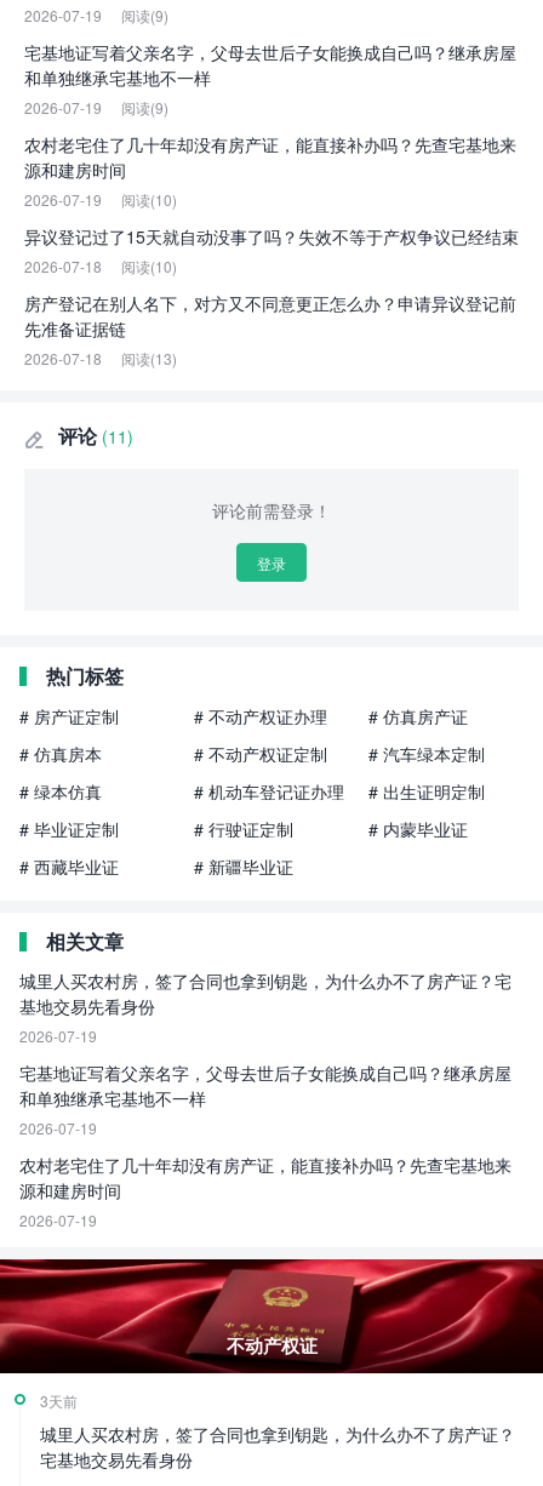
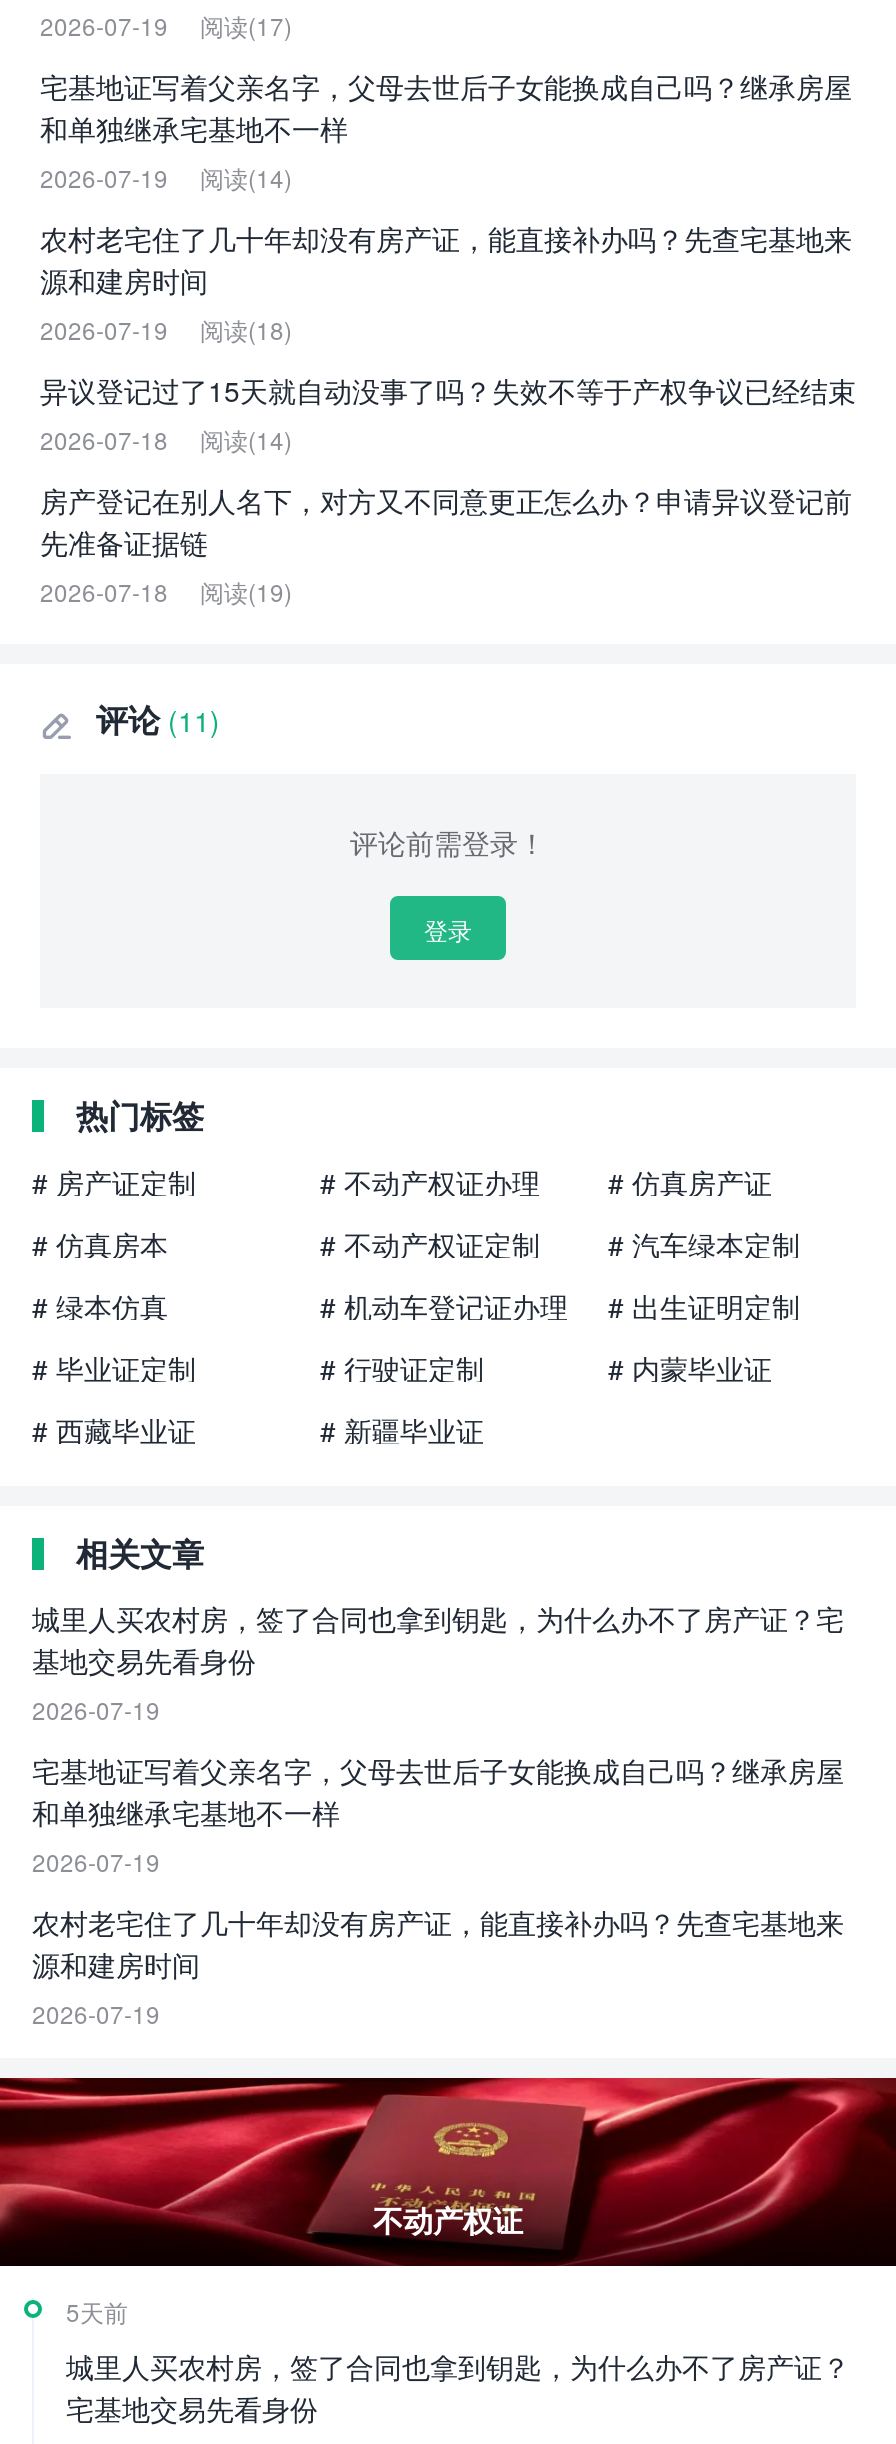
[24,5,168,25] 2026-07-19 阅读(9) -> [40,8,292,42] 2026-07-19 阅读(17)
[24,97,168,118] 2026-07-19 阅读(9) -> [40,160,292,194] 2026-07-19 阅读(14)
[24,189,177,210] 2026-07-19 阅读(10) -> [40,312,292,346] 2026-07-19 阅读(18)
[24,256,177,276] 2026-07-18 阅读(10) -> [40,422,292,456] 2026-07-18 阅读(14)
[24,348,177,368] 2026-07-18 阅读(13) -> [40,574,292,608] 2026-07-18 阅读(19)
[40,1390,78,1411] 3天前 -> [66,2294,128,2328] 5天前

